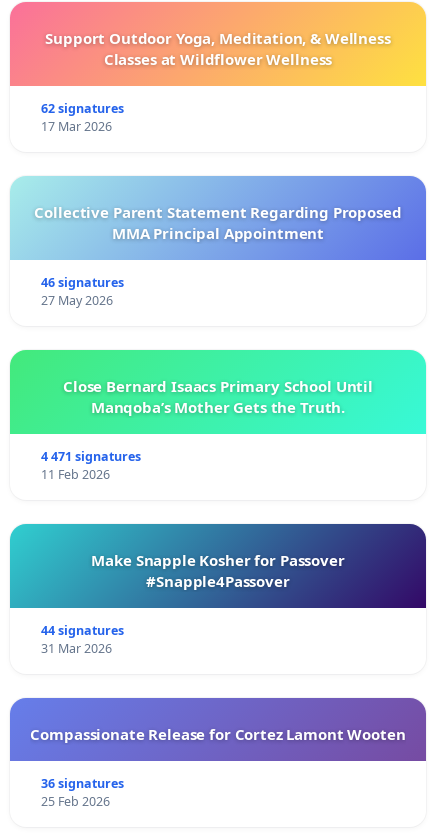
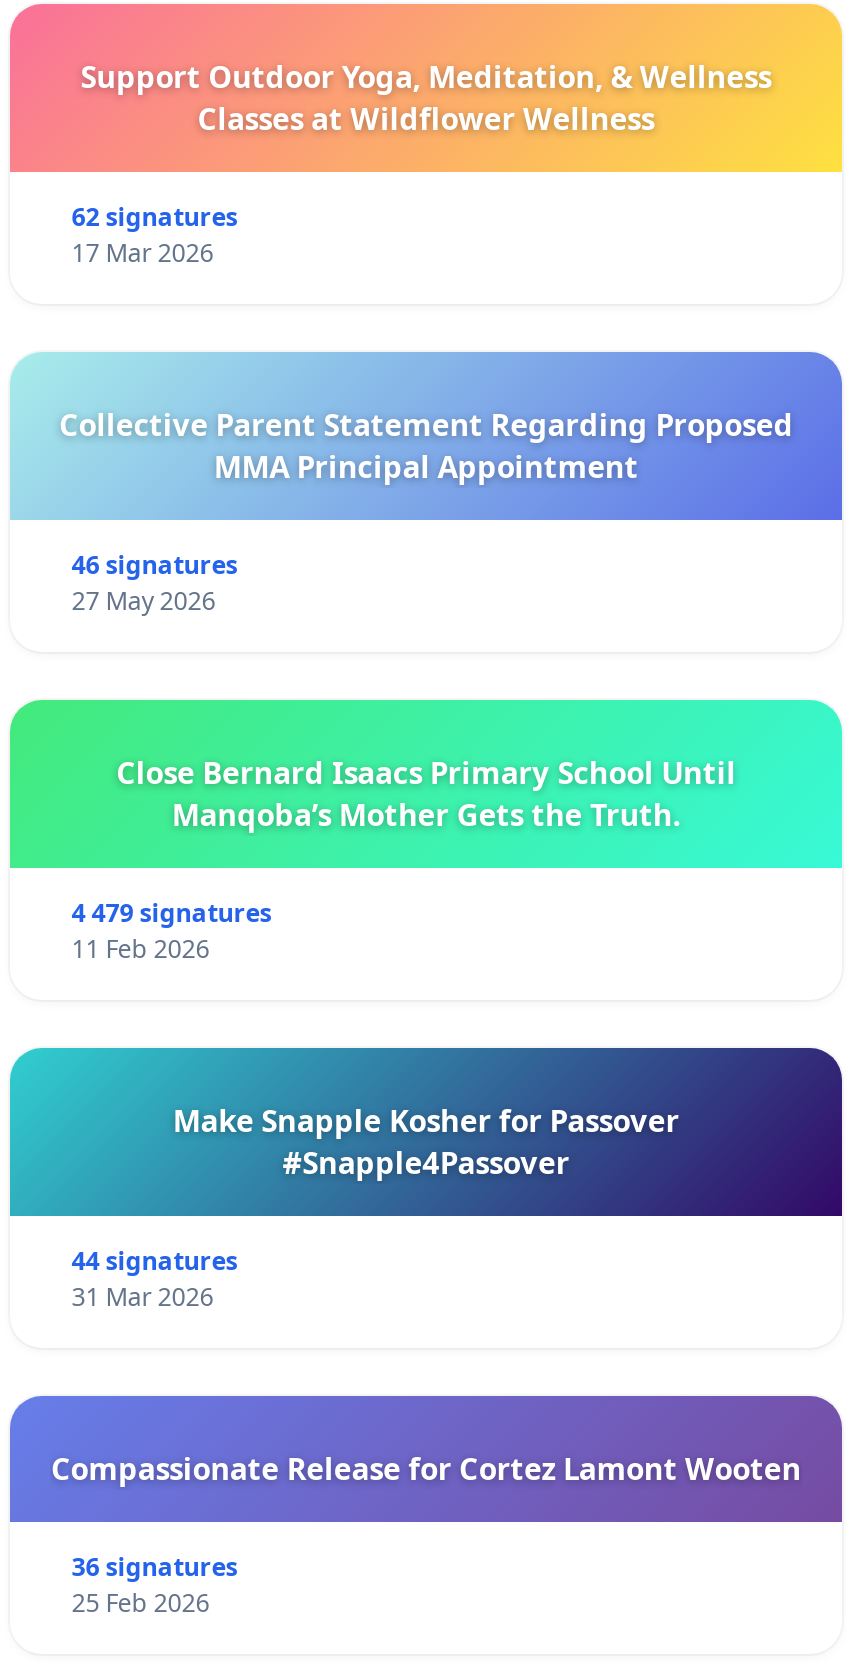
[41,448,141,465] 4 471 signatures -> [72,896,272,930] 4 479 signatures

